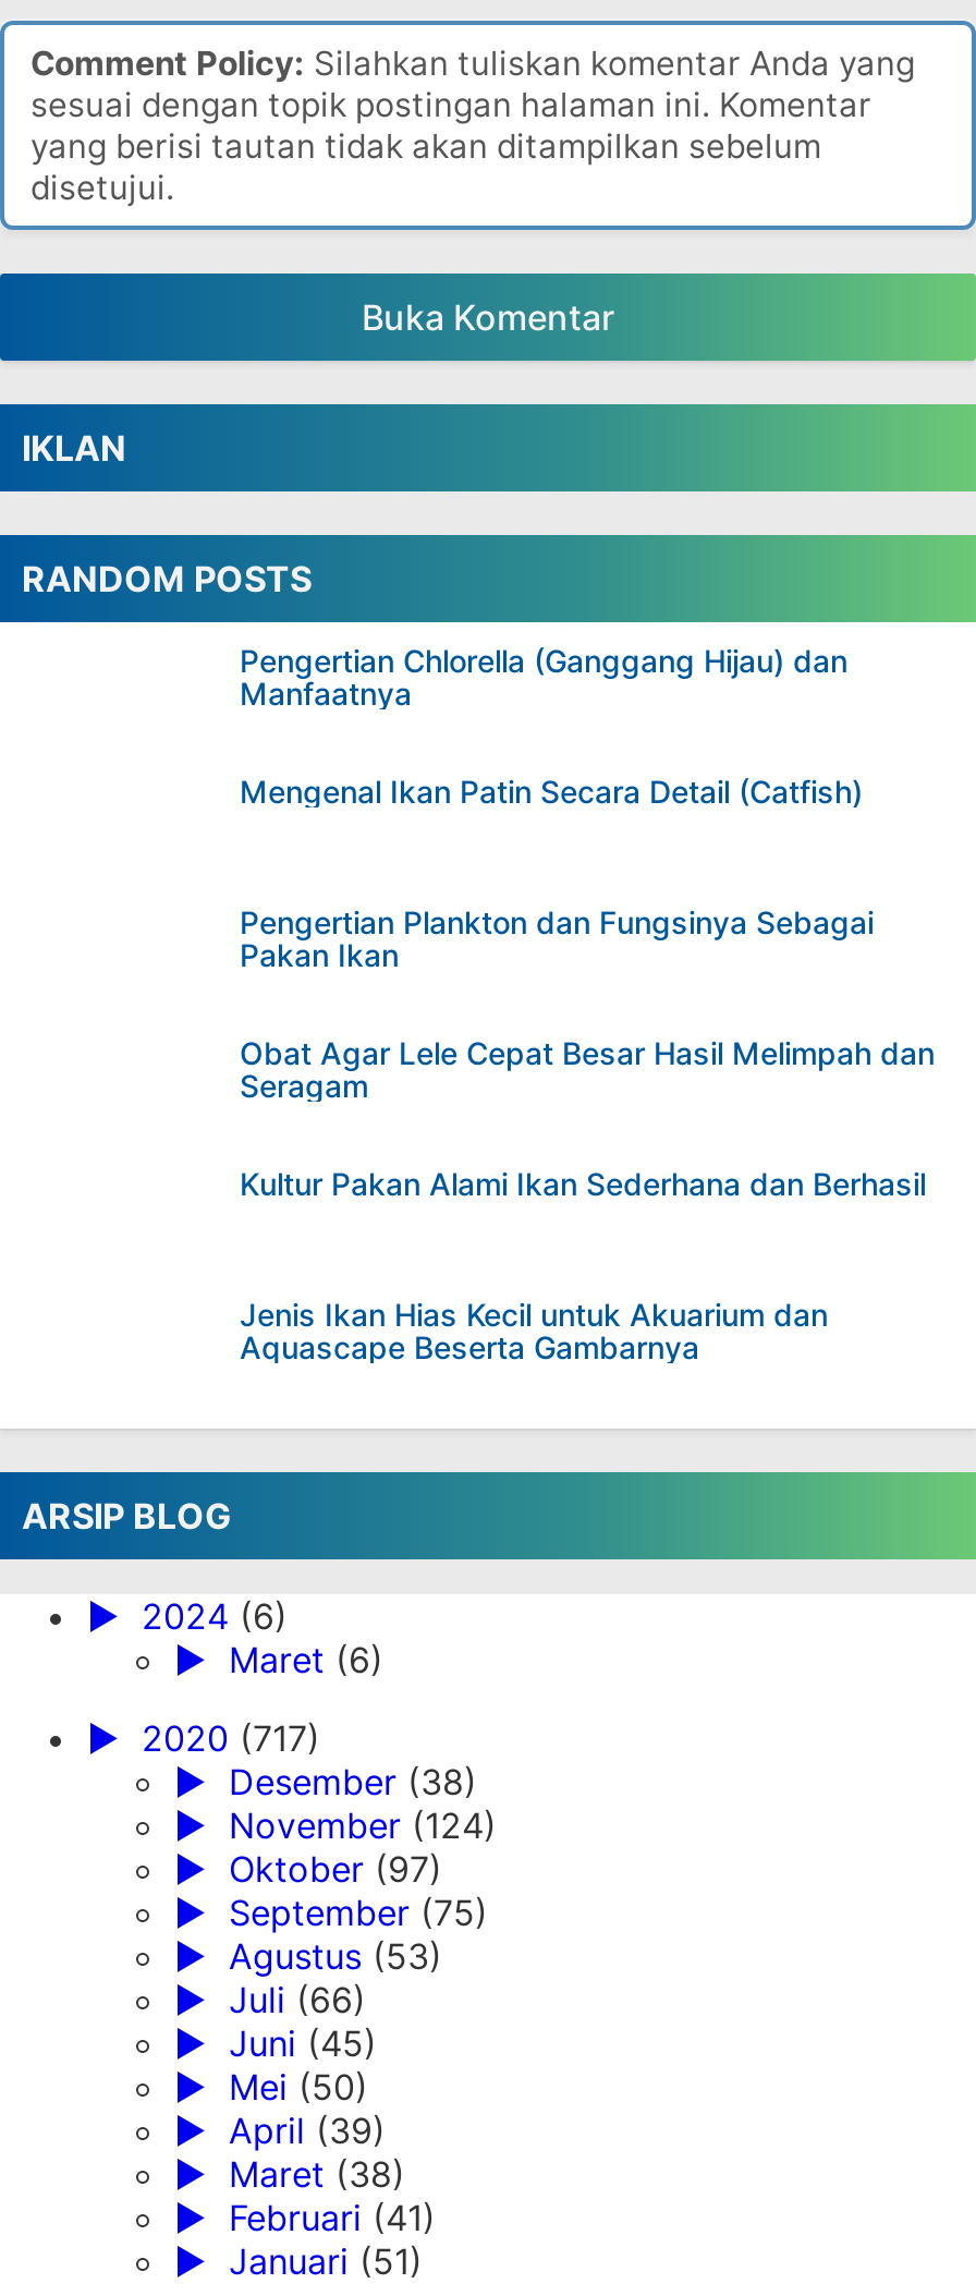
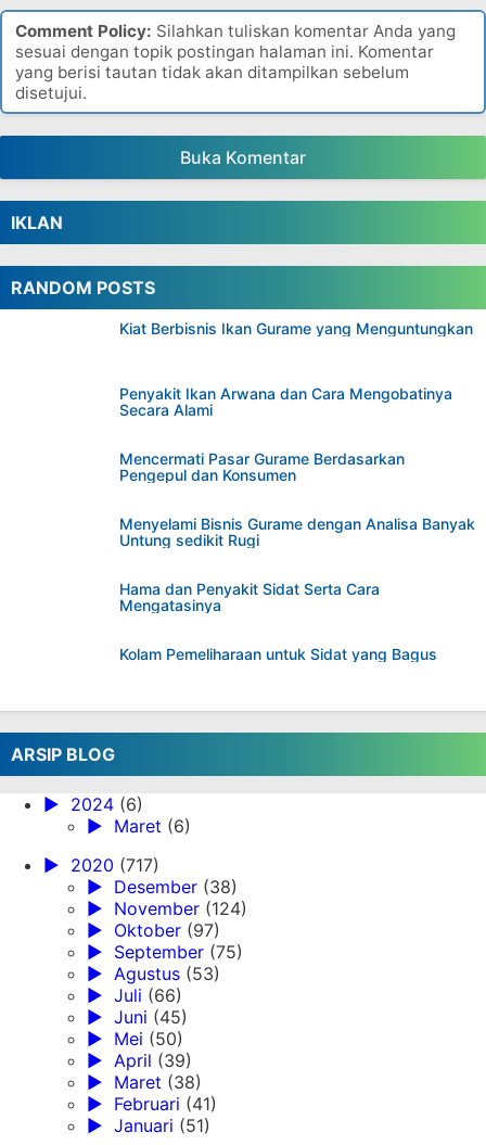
[240,641,847,711] Pengertian Chlorella (Ganggang Hijau) dan | Manfaatnya -> [119,319,473,337] Kiat Berbisnis Ikan Gurame yang Menguntungkan
[240,772,863,809] Mengenal Ikan Patin Secara Detail (Catfish) -> [119,384,452,418] Penyakit Ikan Arwana dan Cara Mengobatinya | Secara Alami
[240,902,874,972] Pengertian Plankton dan Fungsinya Sebagai | Pakan Ikan -> [119,449,405,484] Mencermati Pasar Gurame Berdasarkan | Pengepul dan Konsumen
[240,1033,935,1103] Obat Agar Lele Cepat Besar Hasil Melimpah dan | Seragam -> [119,514,475,549] Menyelami Bisnis Gurame dengan Analisa Banyak | Untung sedikit Rugi
[240,1164,926,1201] Kultur Pakan Alami Ikan Sederhana dan Berhasil -> [119,579,380,614] Hama dan Penyakit Sidat Serta Cara | Mengatasinya
[240,1295,828,1365] Jenis Ikan Hias Kecil untuk Akuarium dan | Aquascape Beserta Gambarnya -> [119,644,437,663] Kolam Pemeliharaan untuk Sidat yang Bagus

